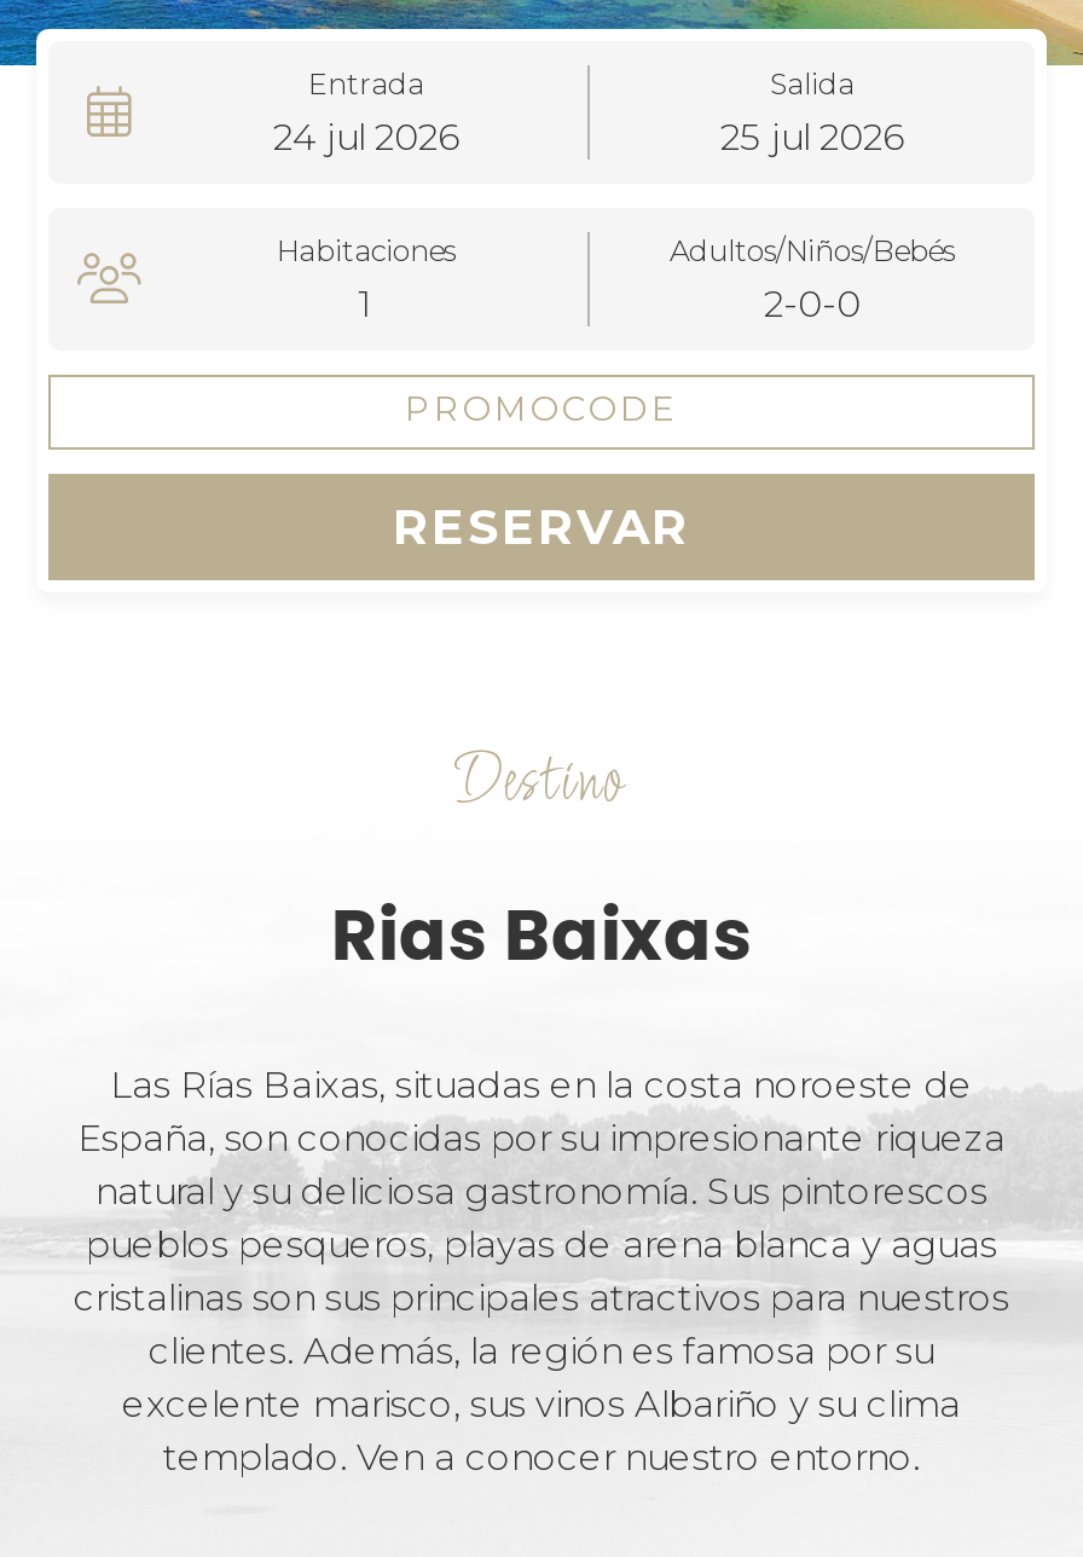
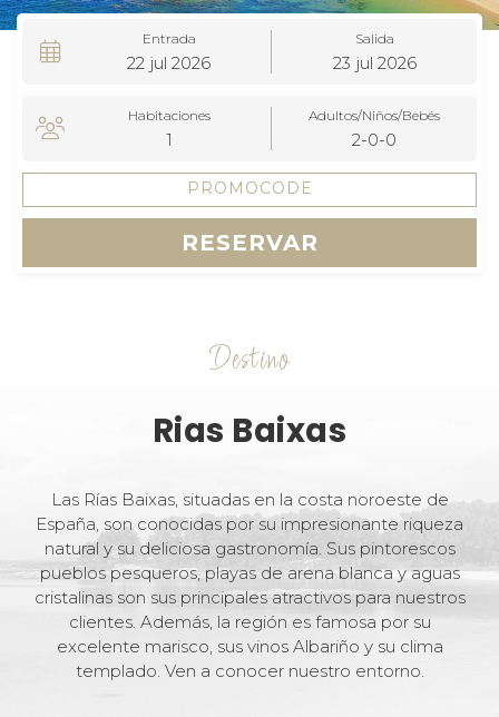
[273,114,459,160] 24 jul 2026 -> [127,52,211,73] 22 jul 2026
[720,114,904,160] 25 jul 2026 -> [332,52,416,73] 23 jul 2026

